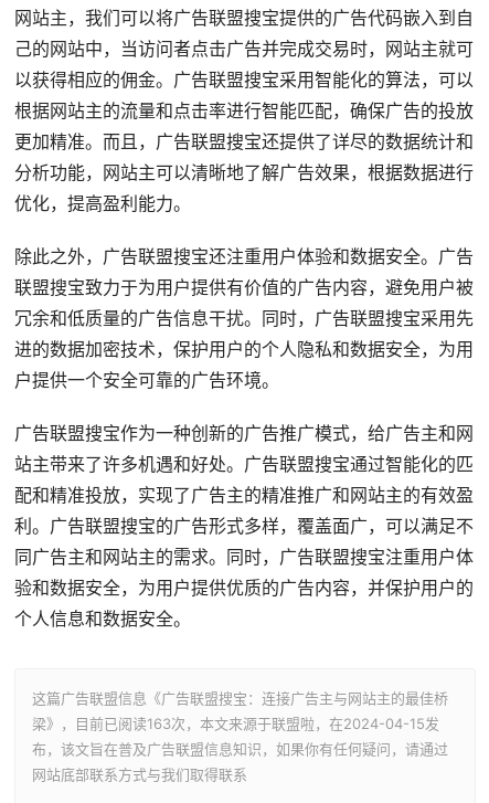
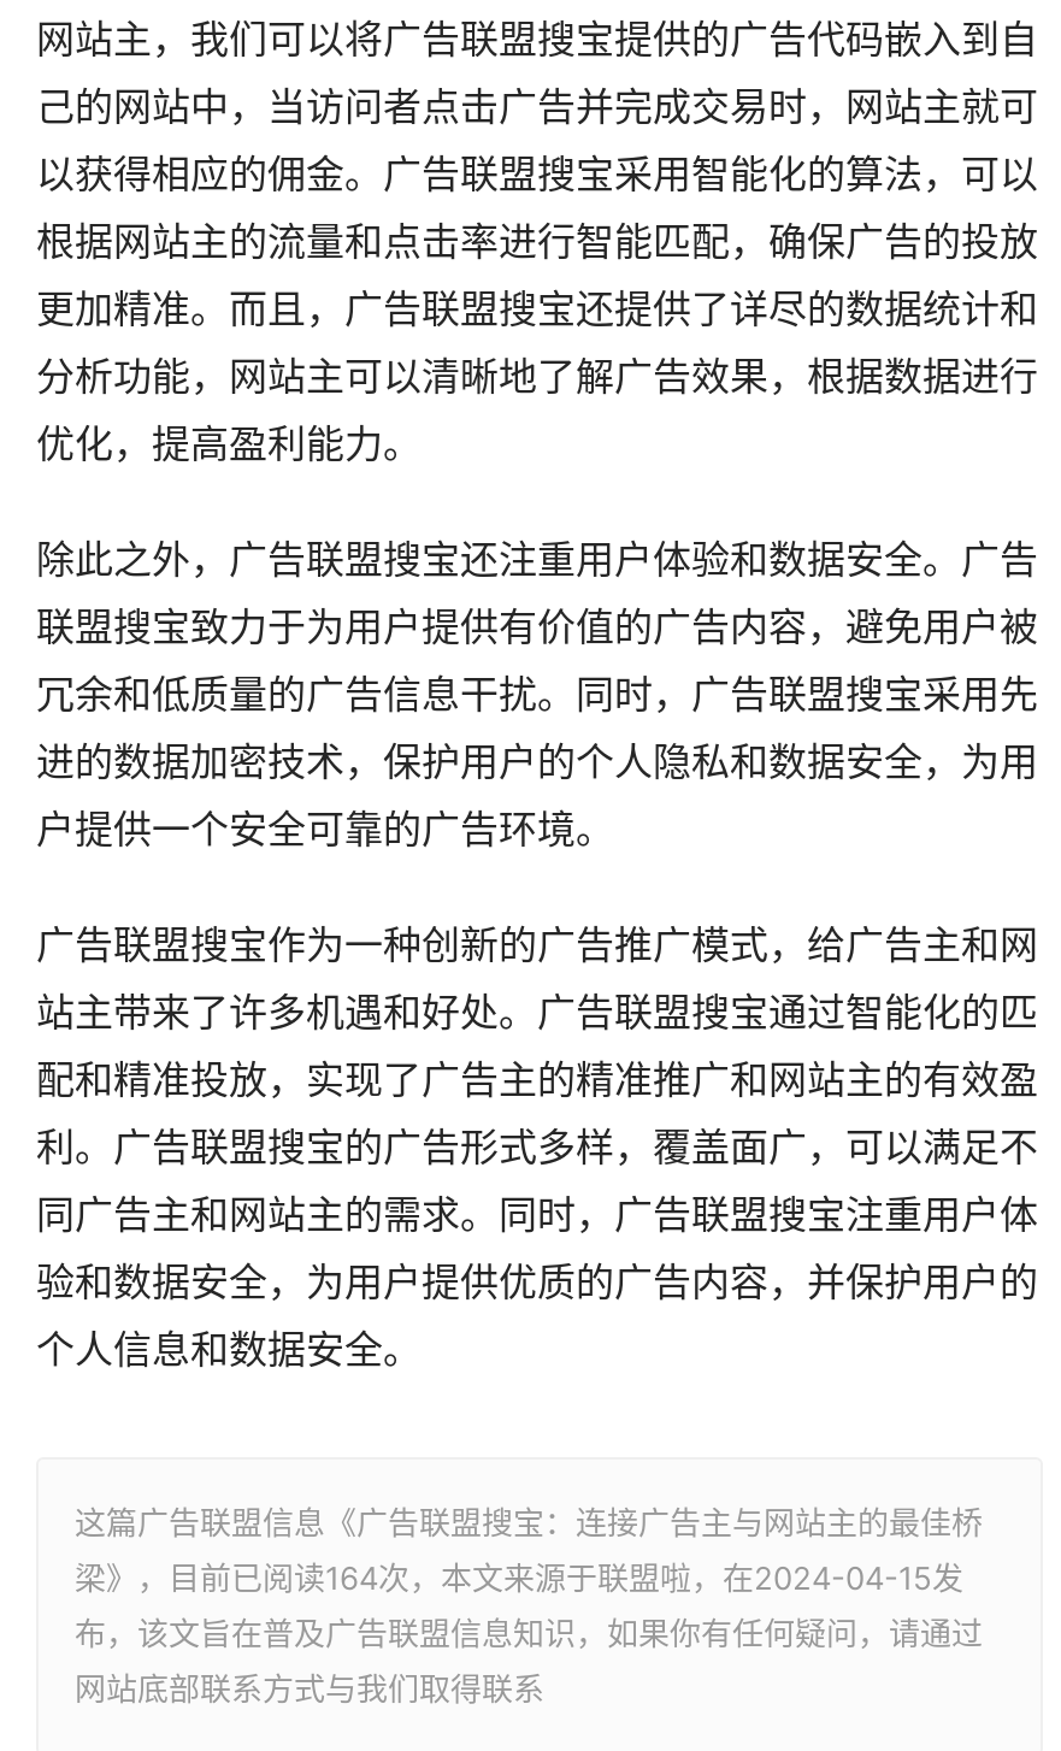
[32,715,439,732] 梁》，目前已阅读163次，本文来源于联盟啦，在2024-04-15发 -> [75,1558,963,1597] 梁》，目前已阅读164次，本文来源于联盟啦，在2024-04-15发

